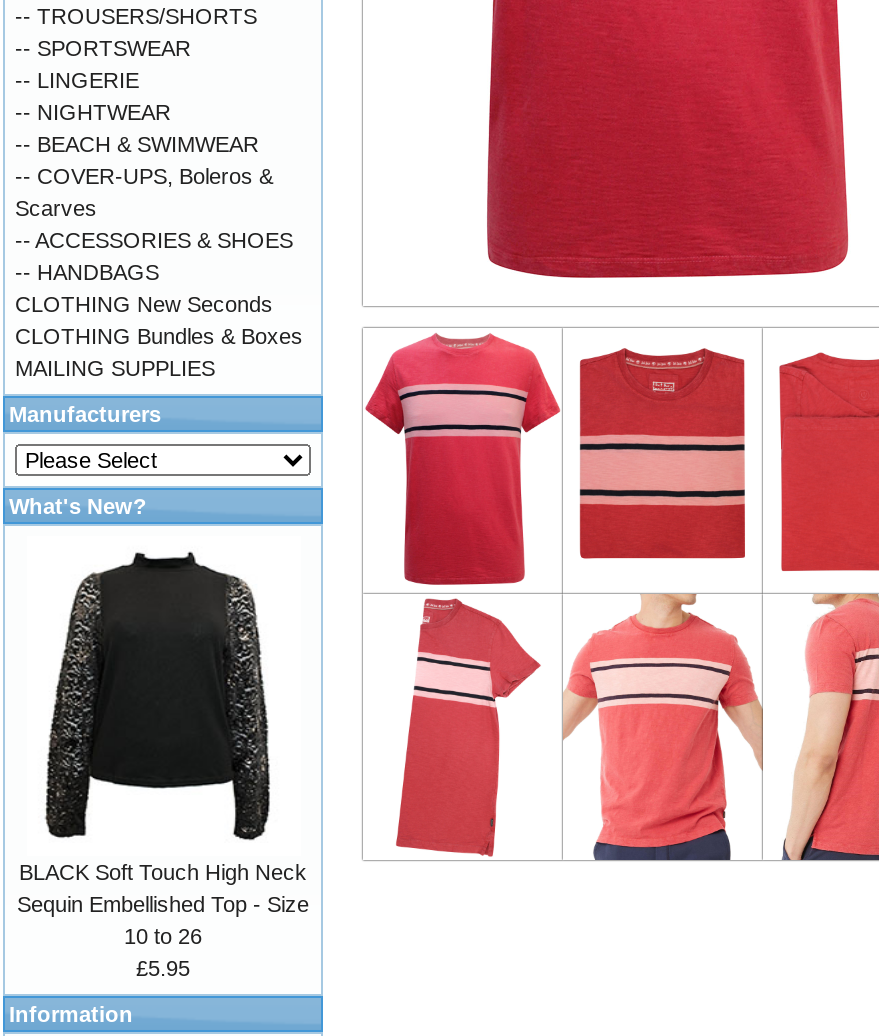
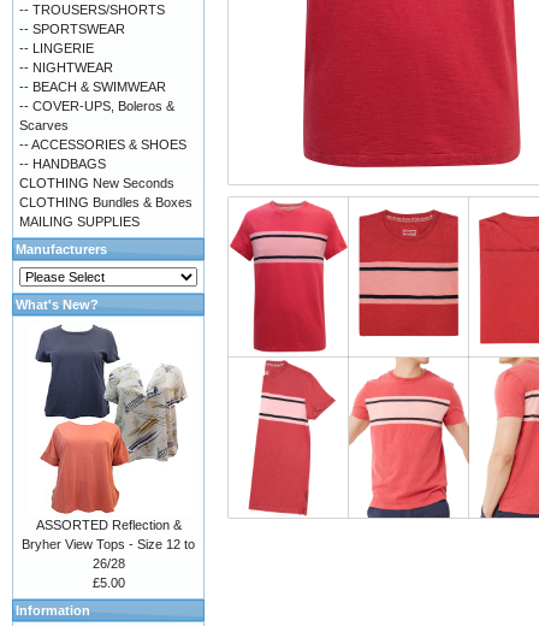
[17,540,309,980] [image] | BLACK Soft Touch High Neck | Sequin Embellished Top - Size | 10 to 26 | £5.95 -> [22,324,195,590] [image] | ASSORTED Reflection & | Bryher View Tops - Size 12 to | 26/28 | £5.00

